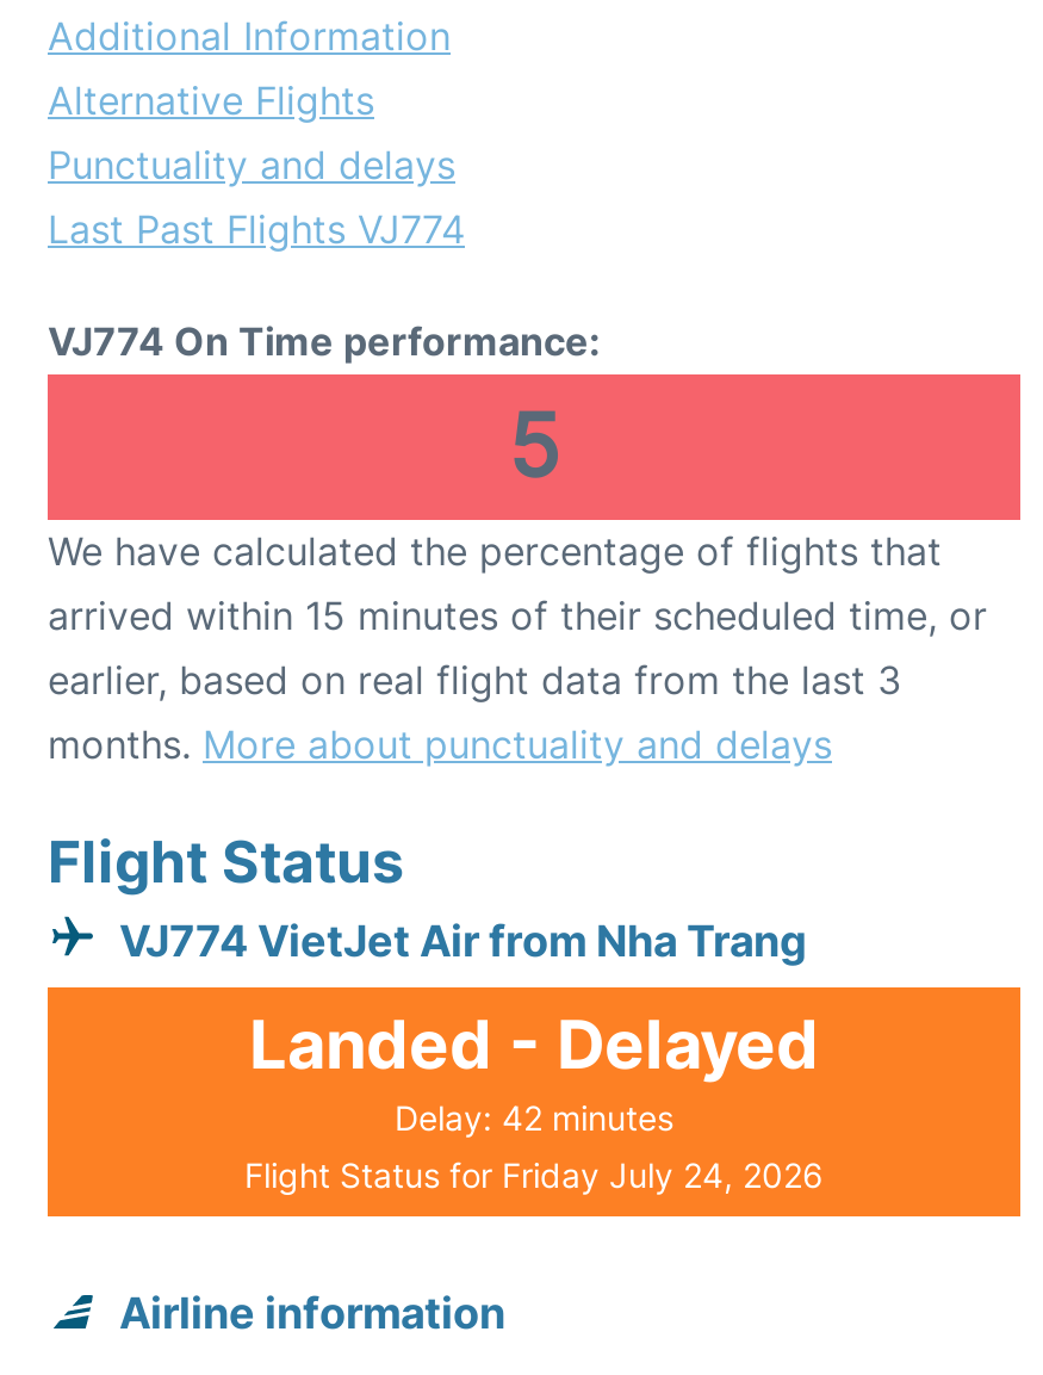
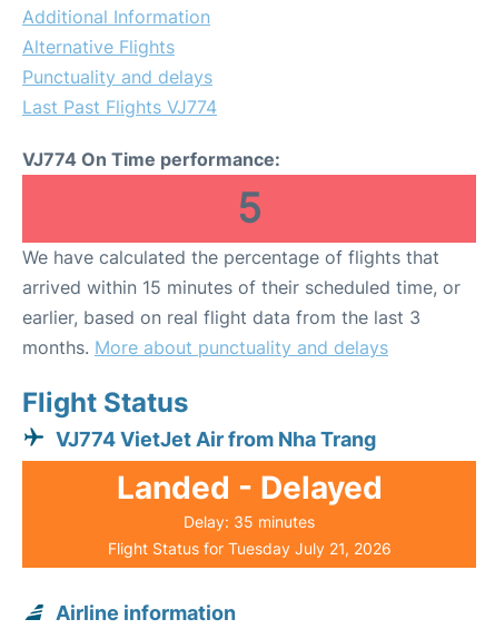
[395,1096,673,1137] Delay: 42 minutes -> [184,512,315,531] Delay: 35 minutes
[244,1154,824,1194] Flight Status for Friday July 24, 2026 -> [107,538,391,557] Flight Status for Tuesday July 21, 2026

